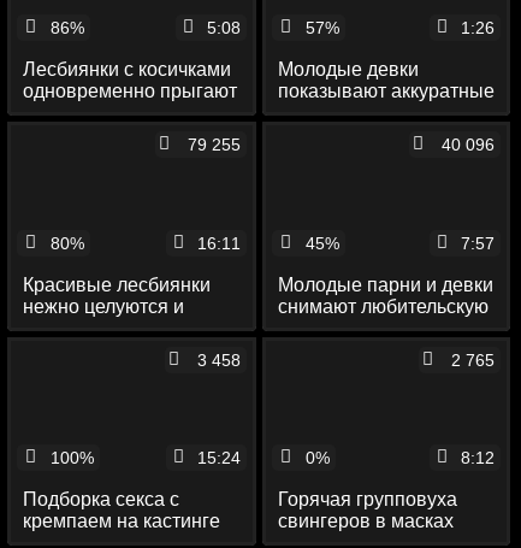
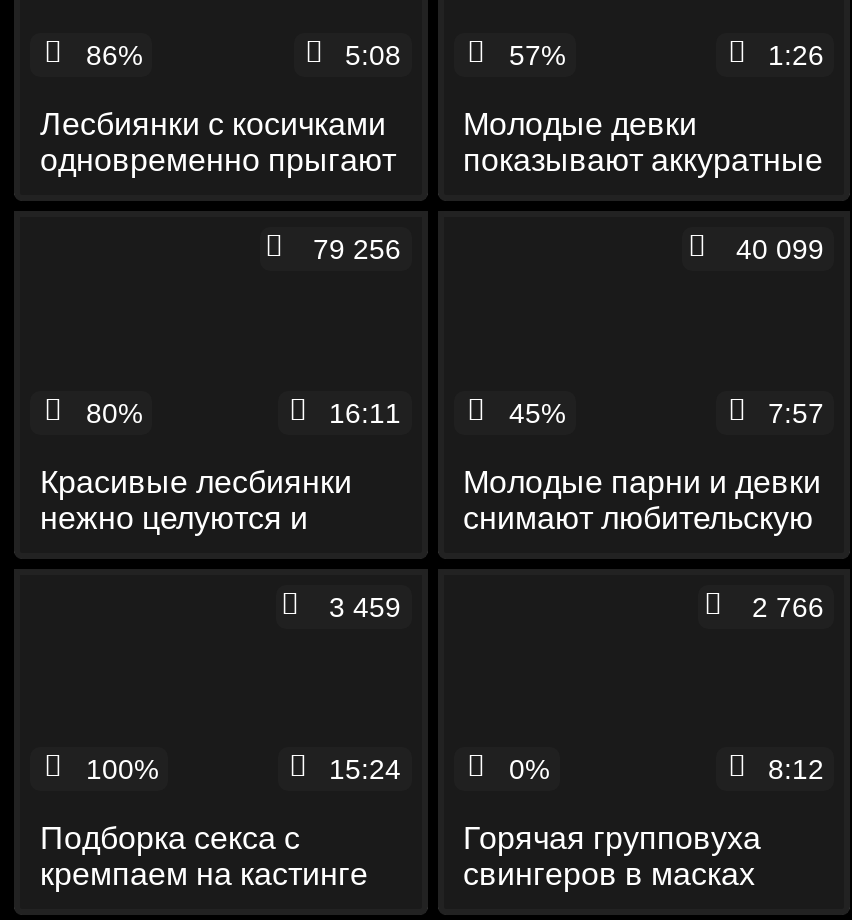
[187,135,240,154] 79 255 -> [313,233,401,265] 79 256
[442,135,495,154] 40 096 -> [736,233,824,265] 40 099
[197,350,240,369] 3 458 -> [329,590,401,622] 3 459
[451,350,495,369] 2 765 -> [752,590,824,622] 2 766

